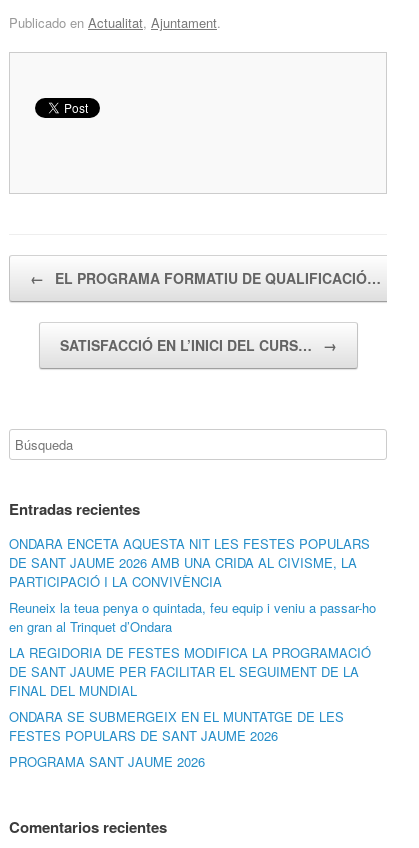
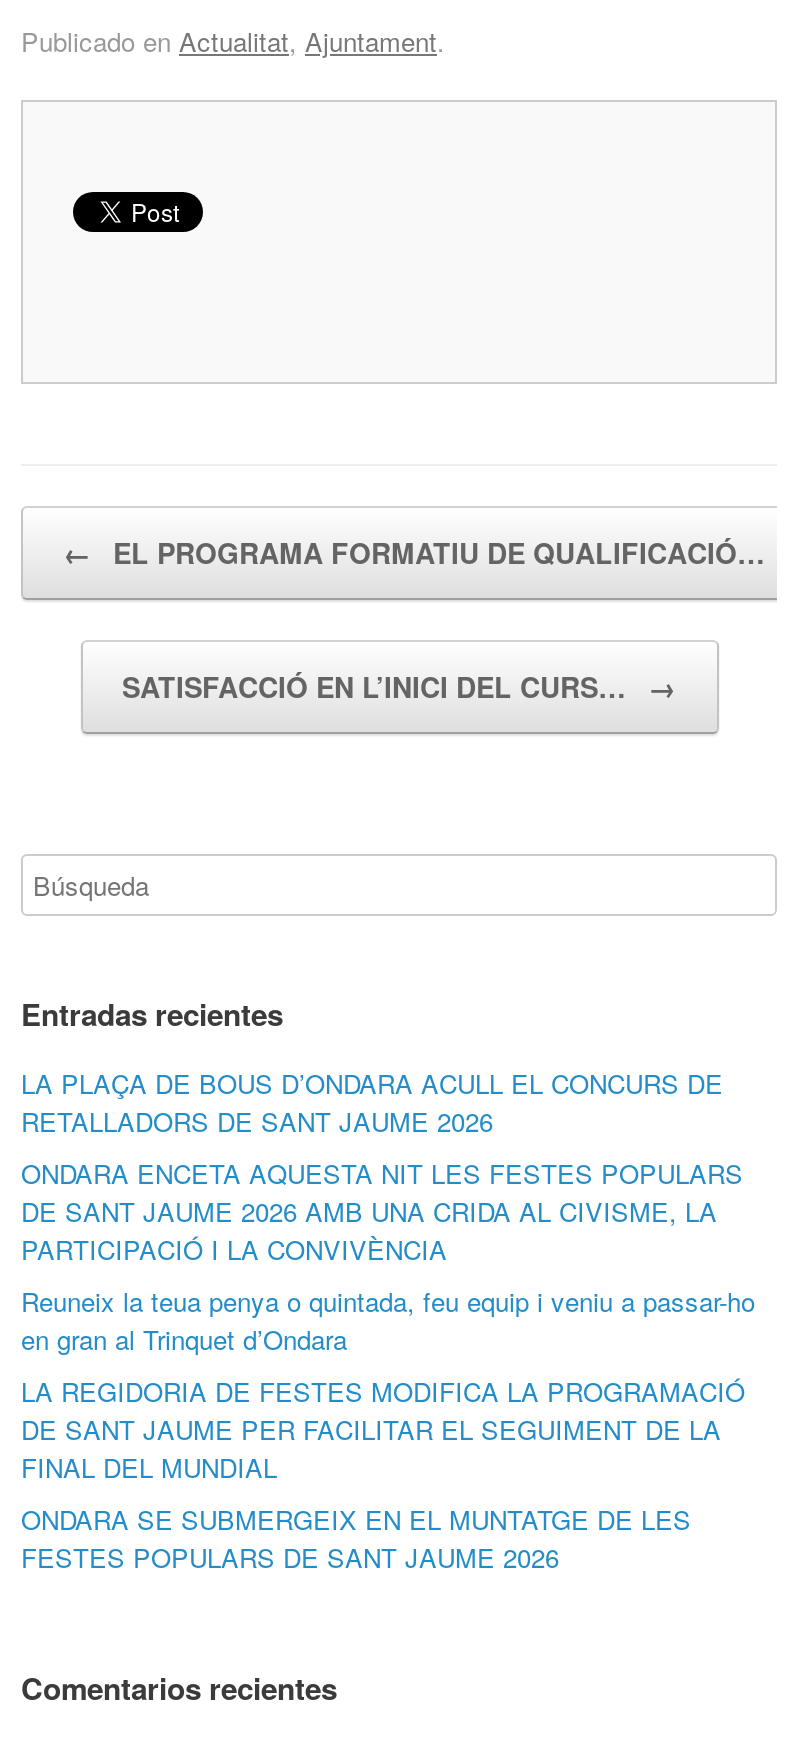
none -> [21,1063,723,1139] LA PLAÇA DE BOUS D’ONDARA ACULL EL CONCURS DE | RETALLADORS DE SANT JAUME 2026
moved [9,534,376,745] -> [21,1153,755,1575]: ONDARA ENCETA AQUESTA NIT LES FESTES POPULARS | DE SANT JAUME 2026 AMB UNA CRIDA AL CIVISME, LA | PARTICIPACIÓ I LA CONVIVÈNCIA | ... | ONDARA SE SUBMERGEIX EN EL MUNTATGE DE LES | FESTES POPULARS DE SANT JAUME 2026
[9,752,205,771] PROGRAMA SANT JAUME 2026 -> none

